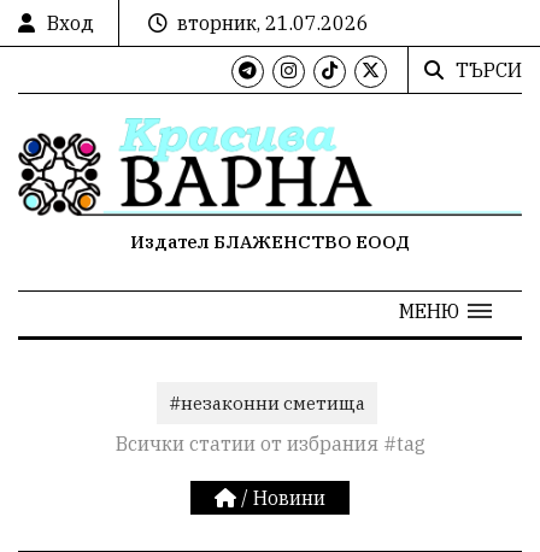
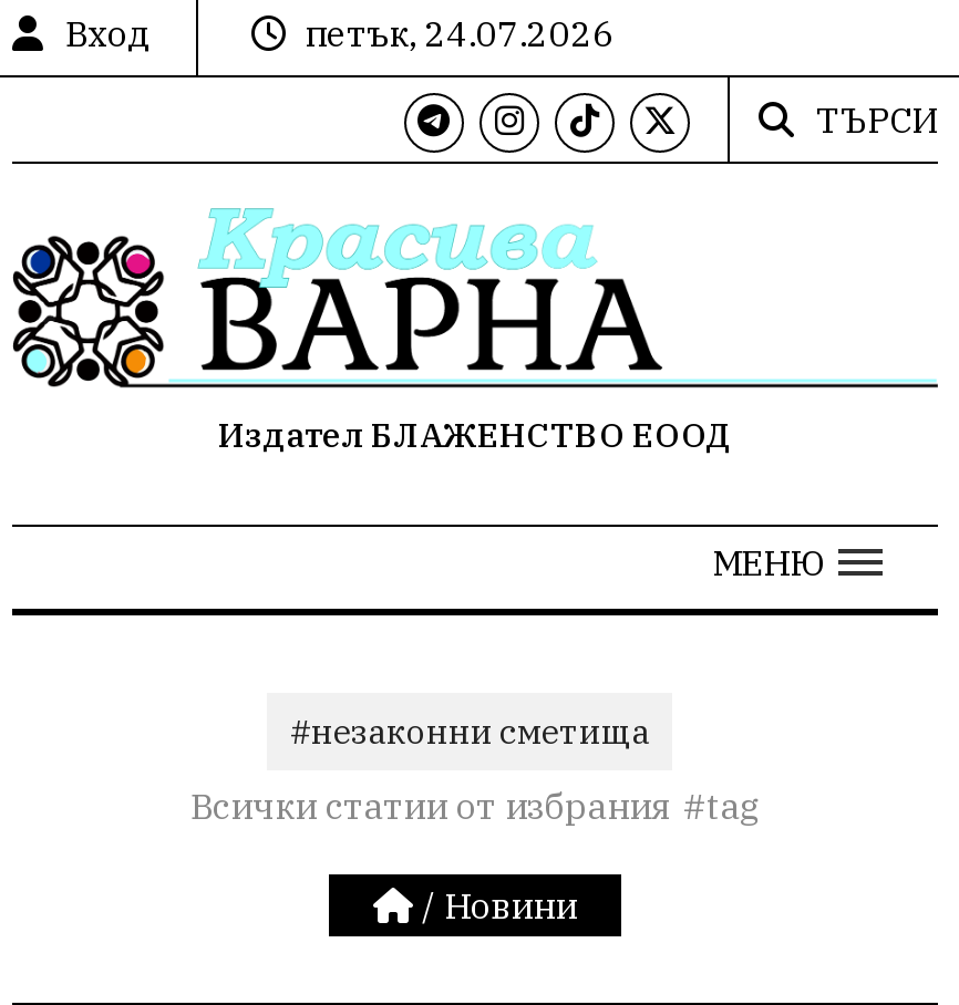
[177,11,369,35] вторник, 21.07.2026 -> [305,11,615,55] петък, 24.07.2026

